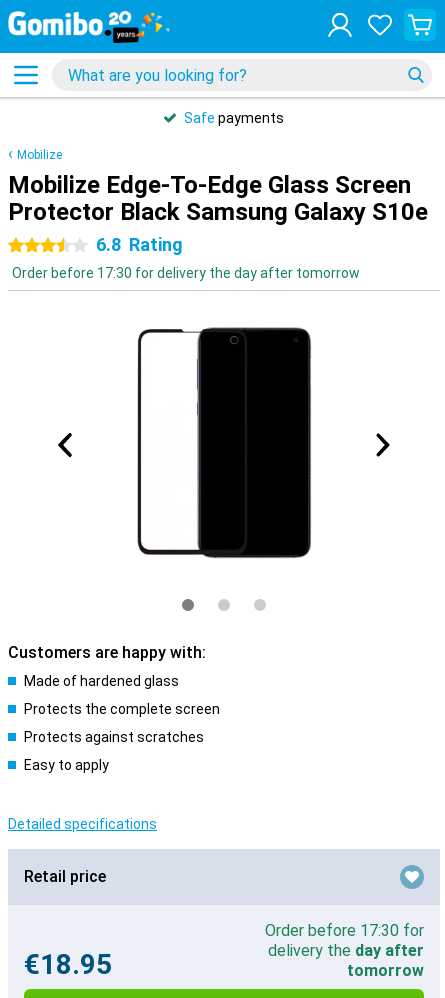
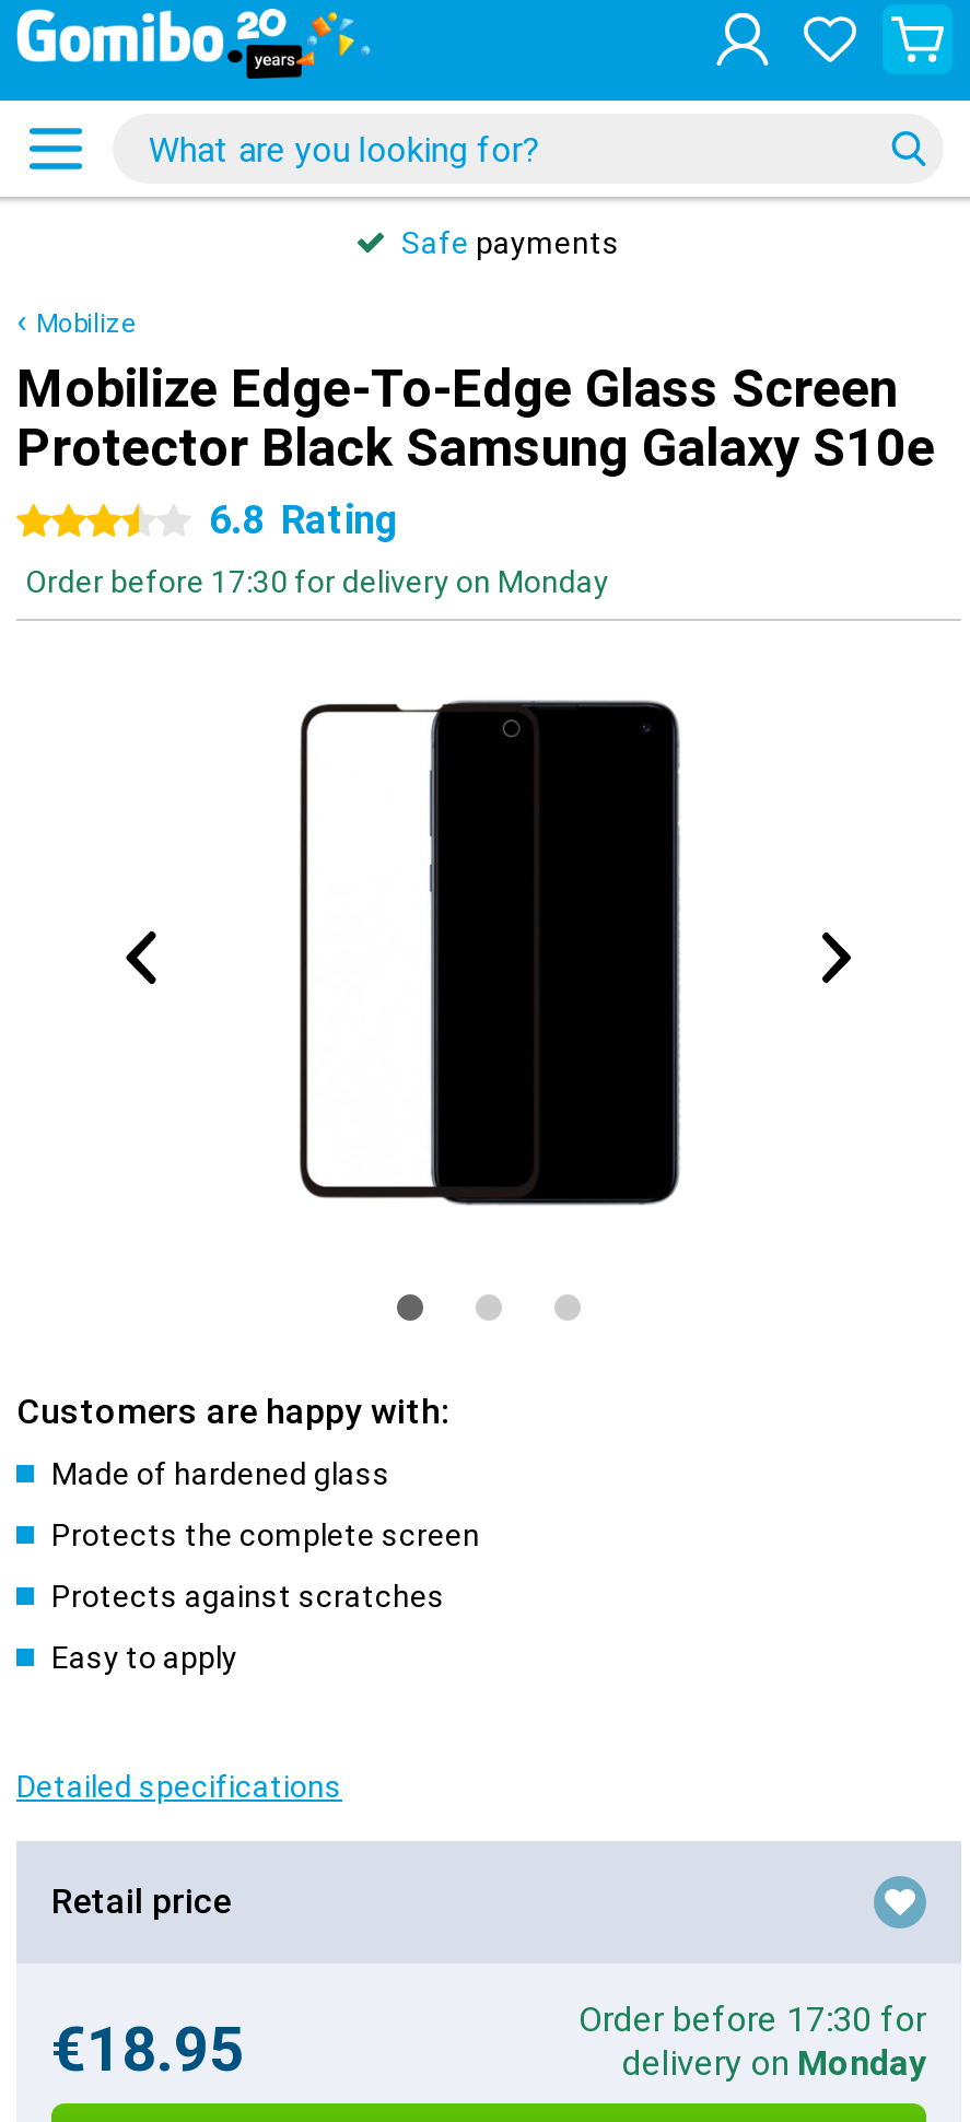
[12,265,360,281] Order before 17:30 for delivery the day after tomorrow -> [25,564,609,599] Order before 17:30 for delivery on Monday
[268,941,424,980] delivery the day after | tomorrow -> [622,2042,926,2084] delivery on Monday

